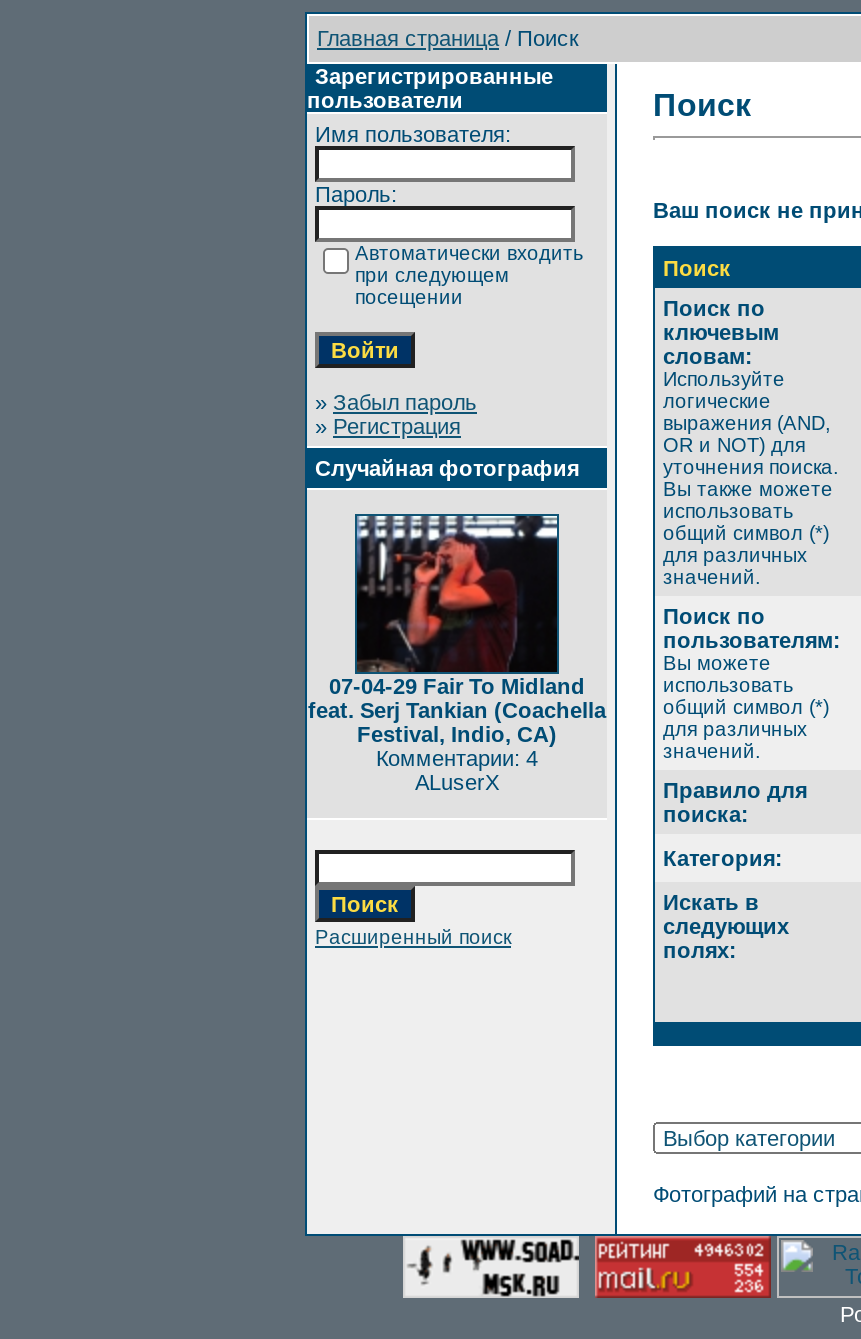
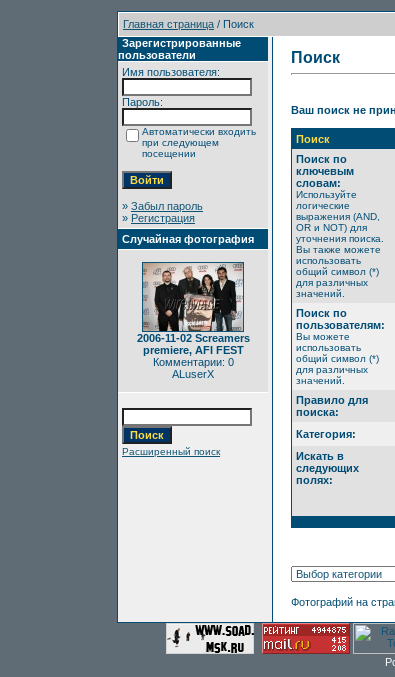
[308,514,606,770] [image] | 07-04-29 Fair To Midland | feat. Serj Tankian (Coachella | Festival, Indio, CA) | Комментарии: 4 -> [136,262,249,368] [image] | 2006-11-02 Screamers | premiere, AFI FEST | Комментарии: 0
moved [315,770,511,948] -> [122,368,220,457]: ALuserX | Расширенный поиск

